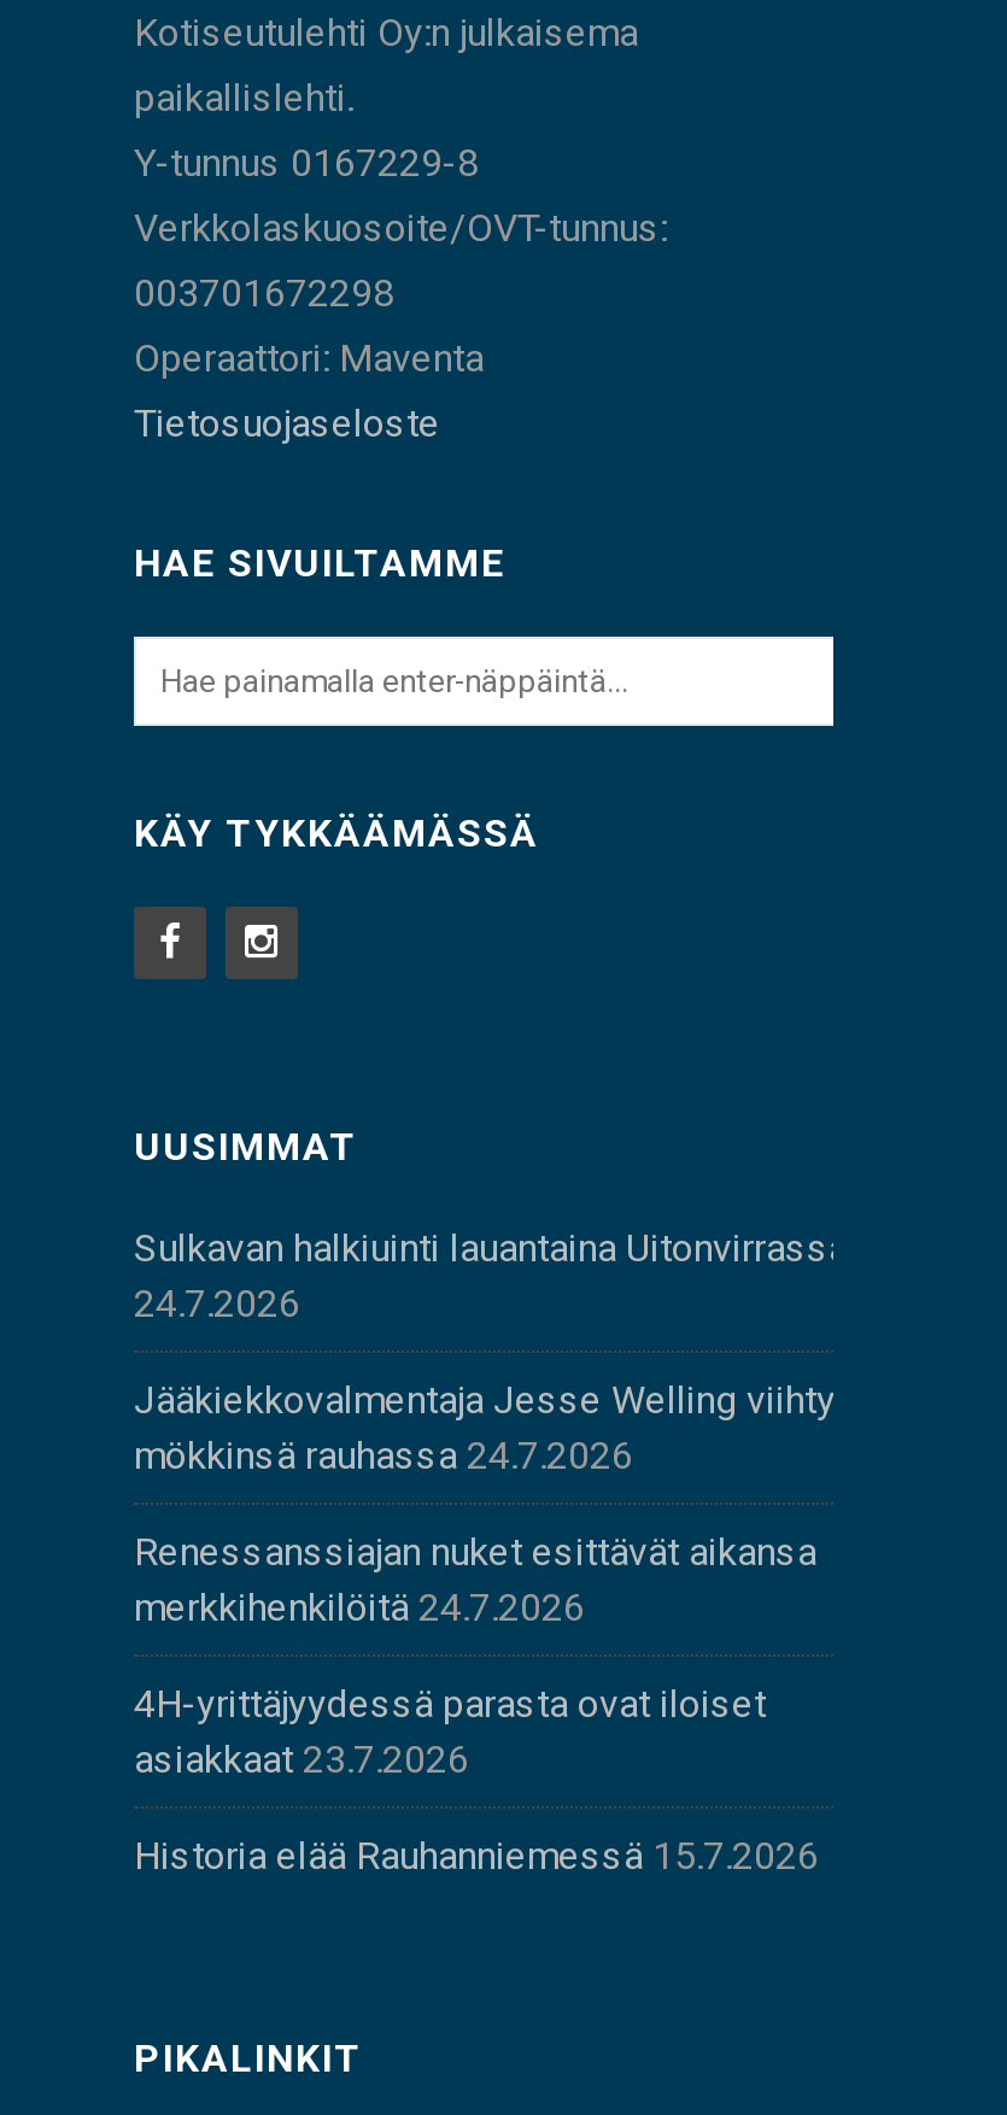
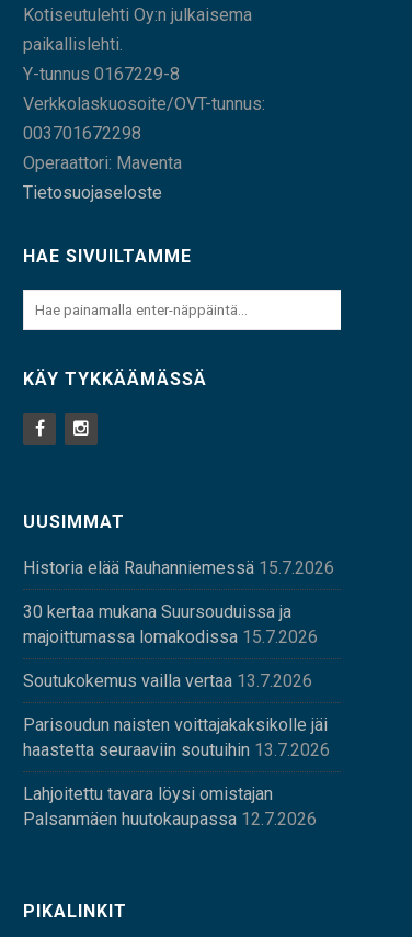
[134,1226,855,1783] Sulkavan halkiuinti lauantaina Uitonvirrassa | 24.7.2026 | Jääkiekkovalmentaja Jesse Welling viihtyy | mökkinsä rauhassa 24.7.2026 | Renessanssiajan nuket esittävät aikansa | merkkihenkilöitä 24.7.2026 | 4H-yrittäjyydessä parasta ovat iloiset | asiakkaat 23.7.2026 -> none
moved [134,1834,819,1880] -> [23,558,334,579]: Historia elää Rauhanniemessä 15.7.2026
none -> [23,602,330,830] 30 kertaa mukana Suursouduissa ja | majoittumassa lomakodissa 15.7.2026 | Soutukokemus vailla vertaa 13.7.2026 | Parisoudun naisten voittajakaksikolle jäi | haastetta seuraaviin soutuihin 13.7.2026 | Lahjoitettu tavara löysi omistajan | Palsanmäen huutokaupassa 12.7.2026

